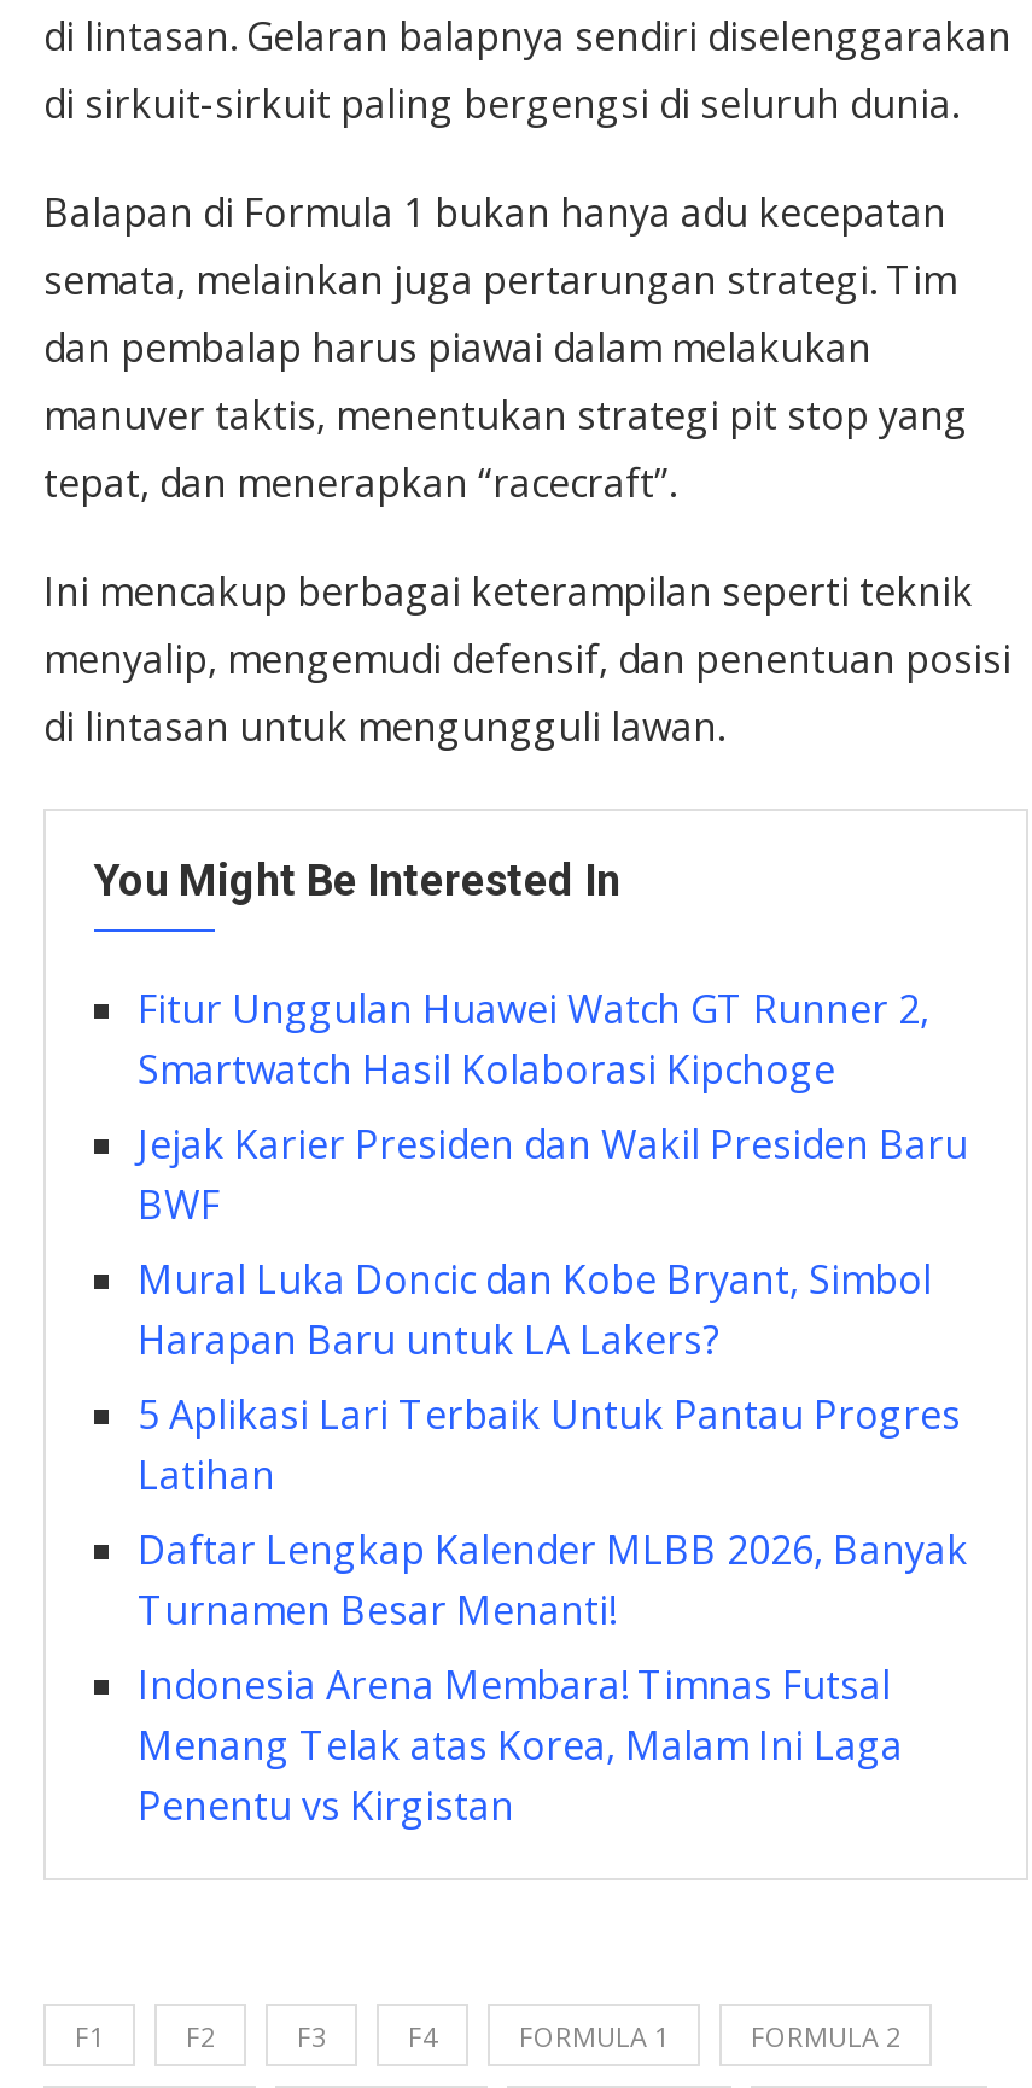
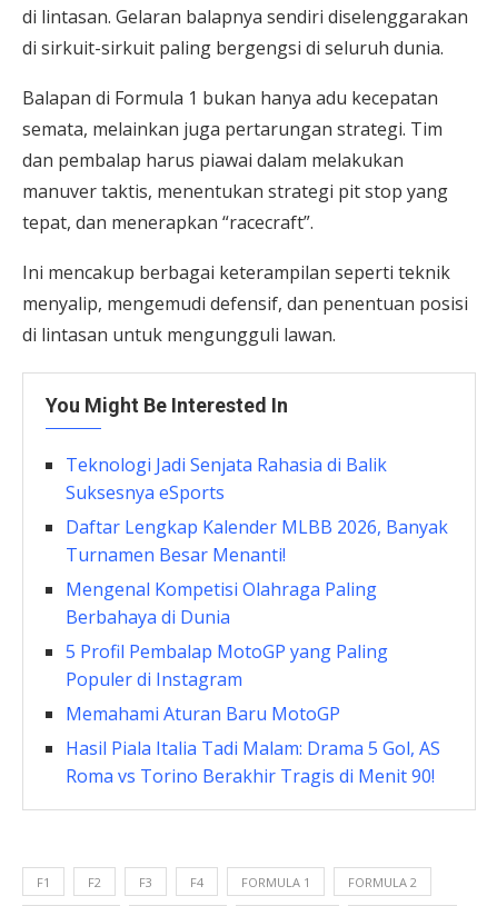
[138,982,968,1501] Fitur Unggulan Huawei Watch GT Runner 2, | Smartwatch Hasil Kolaborasi Kipchoge | Jejak Karier Presiden dan Wakil Presiden Baru | BWF | Mural Luka Doncic dan Kobe Bryant, Simbol | Harapan Baru untuk LA Lakers? | 5 Aplikasi Lari Terbaik Untuk Pantau Progres | Latihan -> [66,452,387,505] Teknologi Jadi Senjata Rahasia di Balik | Suksesnya eSports
moved [138,1523,968,1636] -> [66,515,448,567]: Daftar Lengkap Kalender MLBB 2026, Banyak | Turnamen Besar Menanti!
[138,1658,903,1832] Indonesia Arena Membara! Timnas Futsal | Menang Telak atas Korea, Malam Ini Laga | Penentu vs Kirgistan -> [66,577,440,788] Mengenal Kompetisi Olahraga Paling | Berbahaya di Dunia | 5 Profil Pembalap MotoGP yang Paling | Populer di Instagram | Memahami Aturan Baru MotoGP | Hasil Piala Italia Tadi Malam: Drama 5 Gol, AS | Roma vs Torino Berakhir Tragis di Menit 90!

